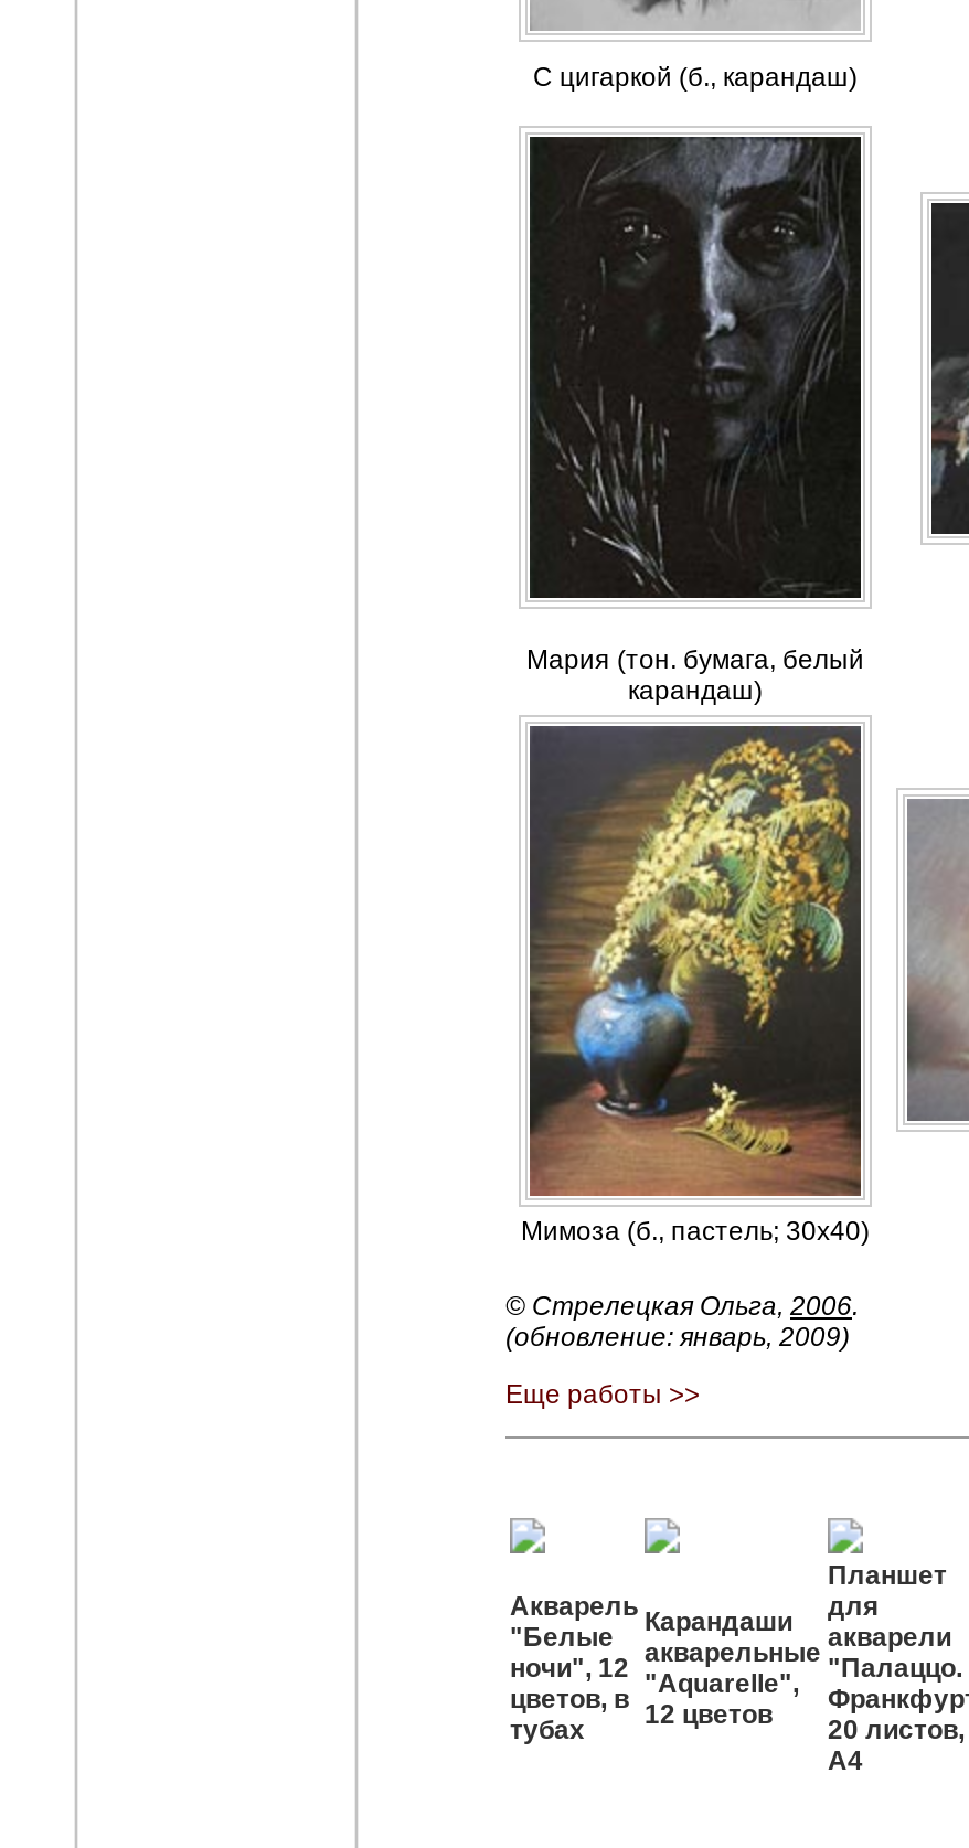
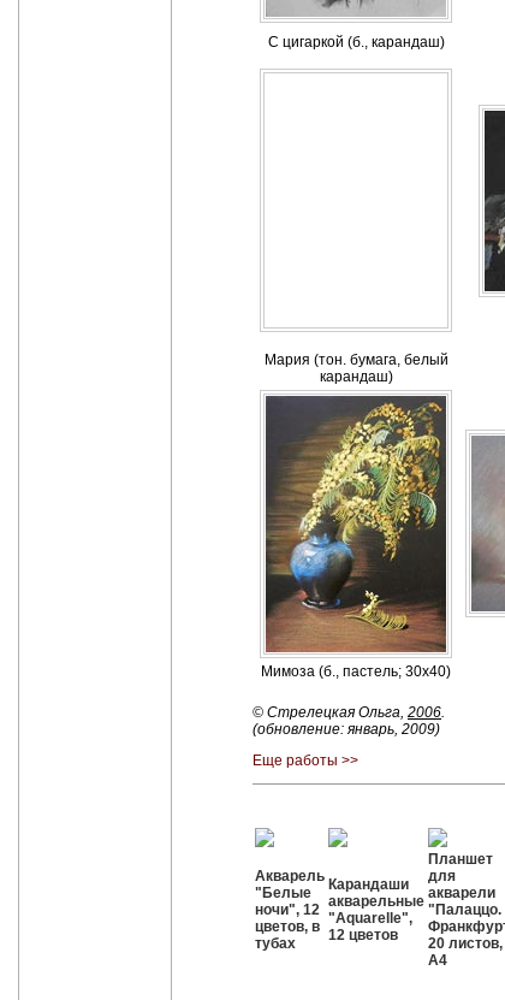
[528,135,863,600] [image] -> none

